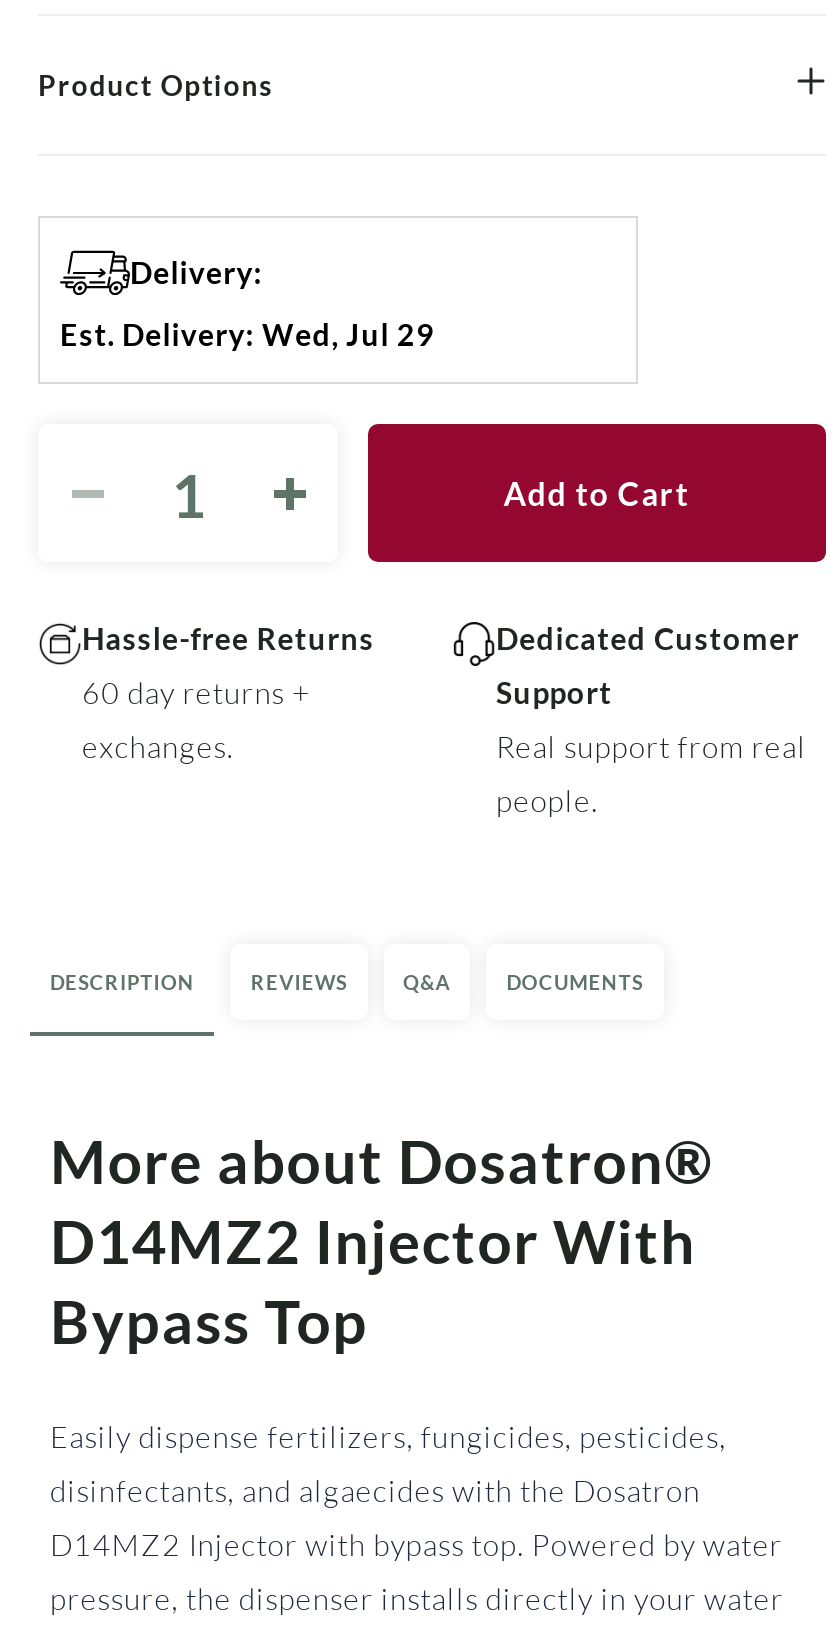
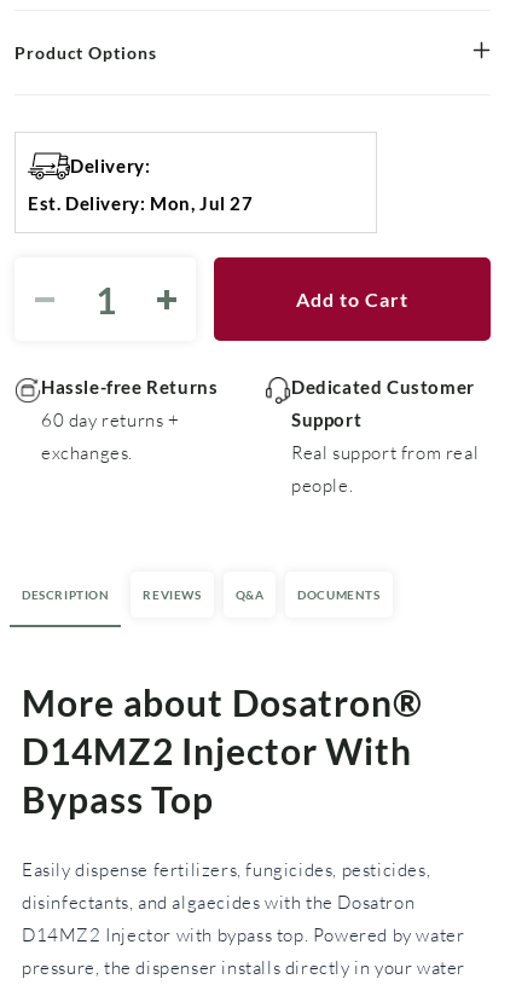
[60,317,435,353] Est. Delivery: Wed, Jul 29 -> [28,193,253,215] Est. Delivery: Mon, Jul 27

